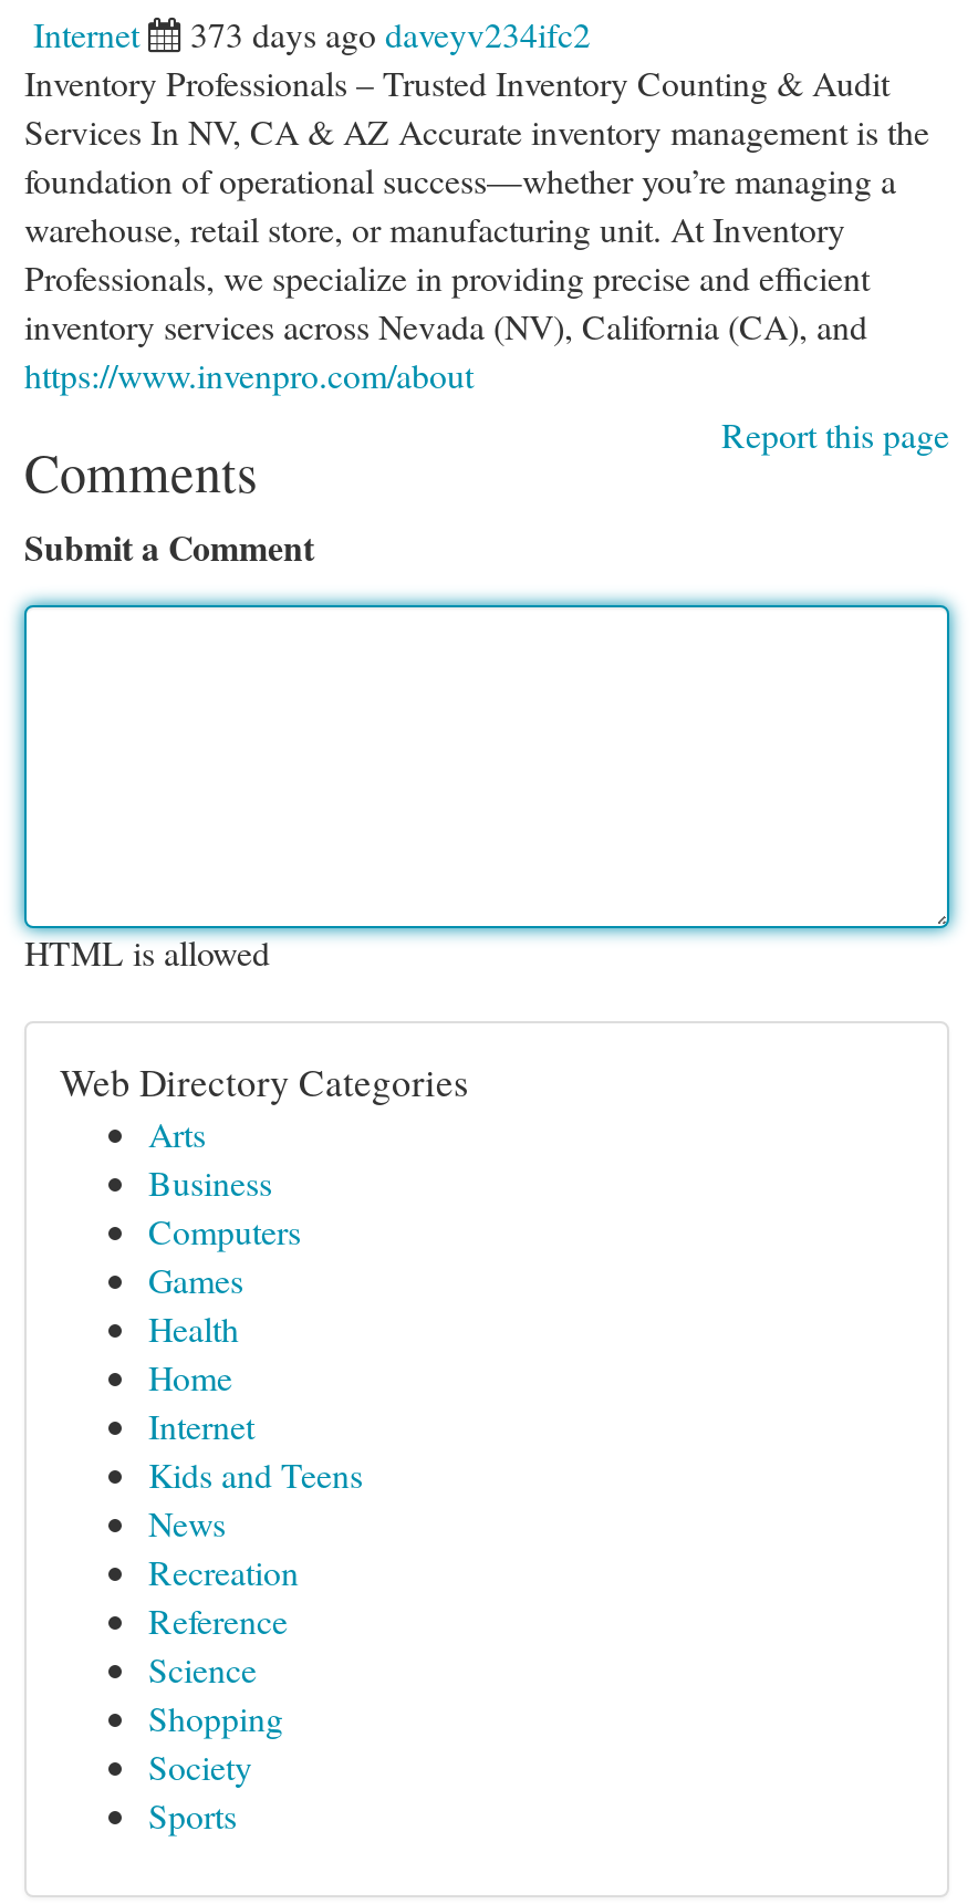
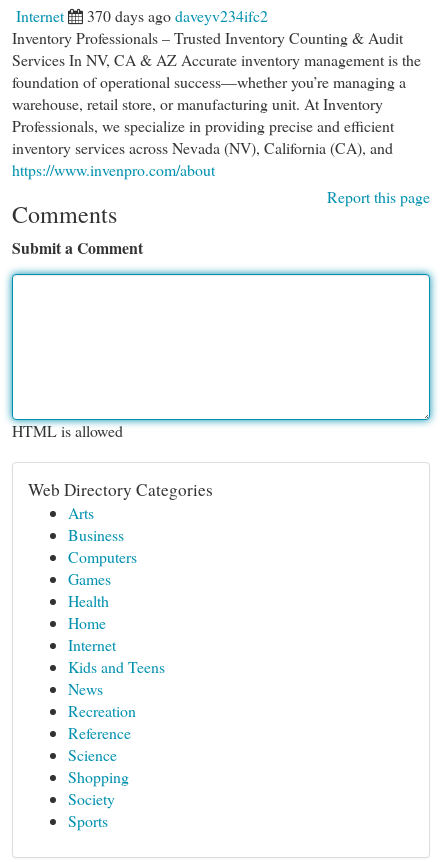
[190,10,591,56] 373 days ago daveyv234ifc2 -> [87,5,268,26] 370 days ago daveyv234ifc2

